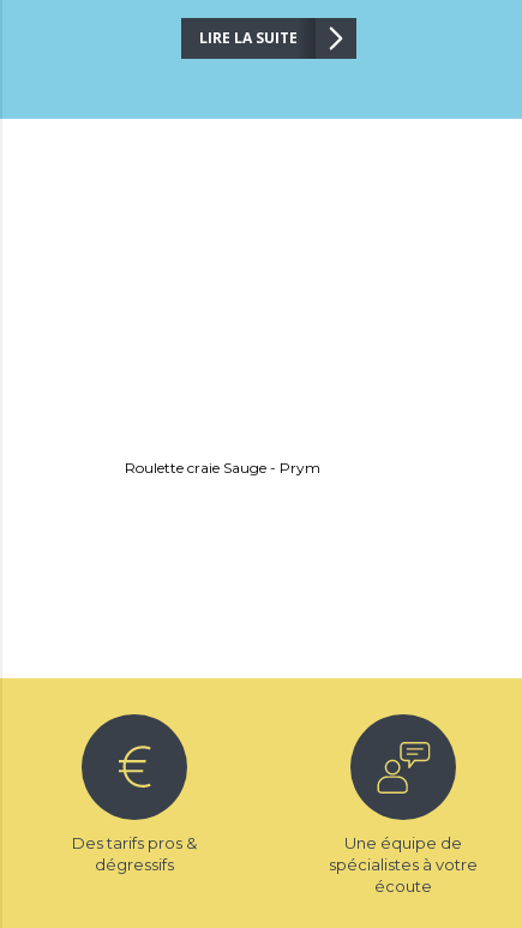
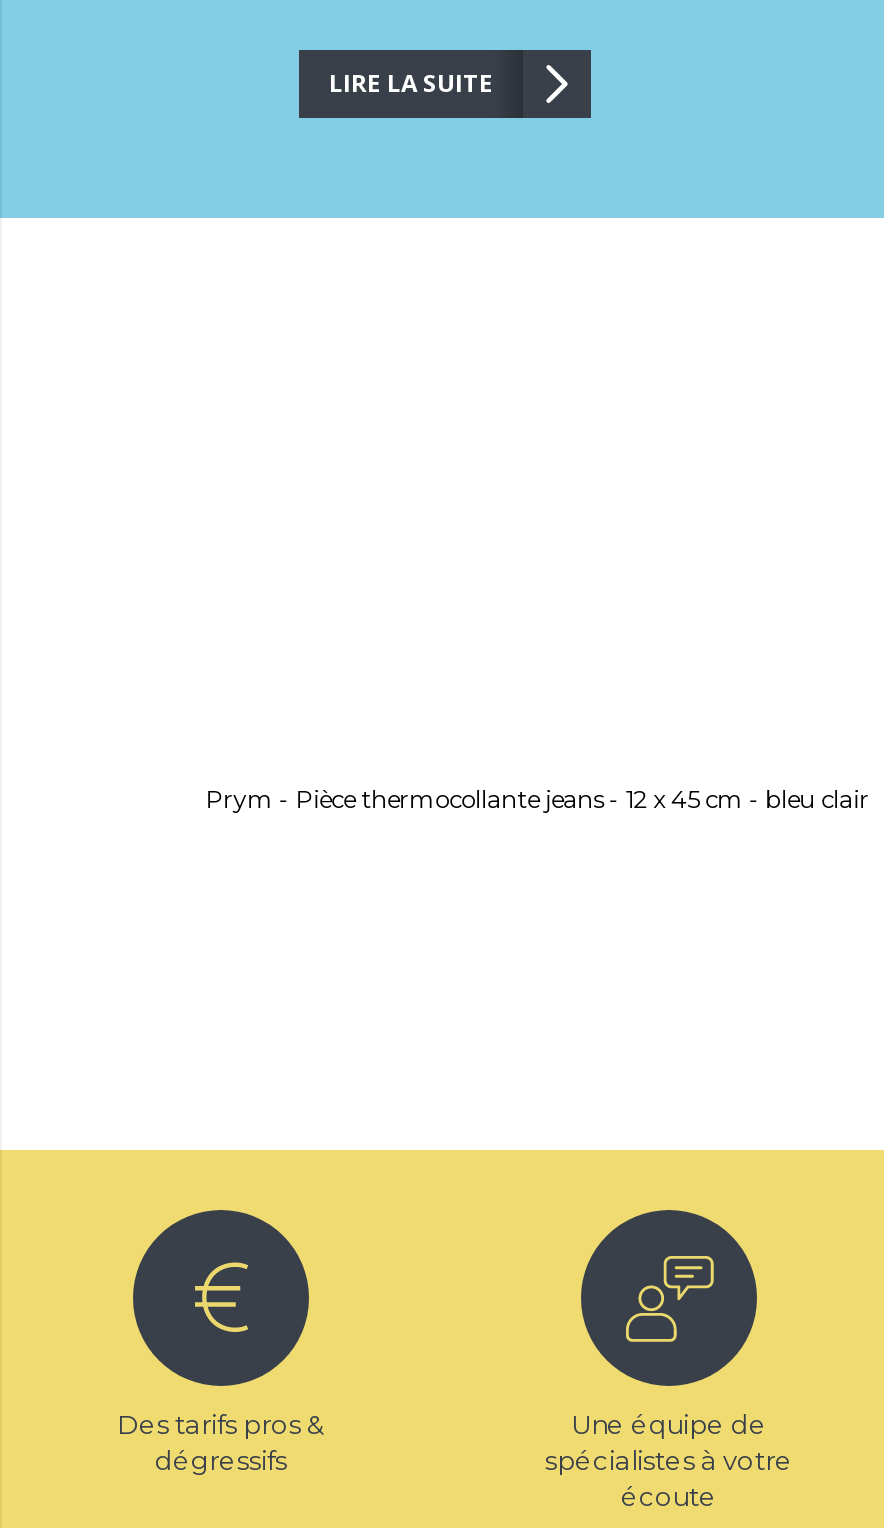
[125,459,321,477] Roulette craie Sauge - Prym -> [205,784,869,814] Prym - Pièce thermocollante jeans - 12 x 45 cm - bleu clair

